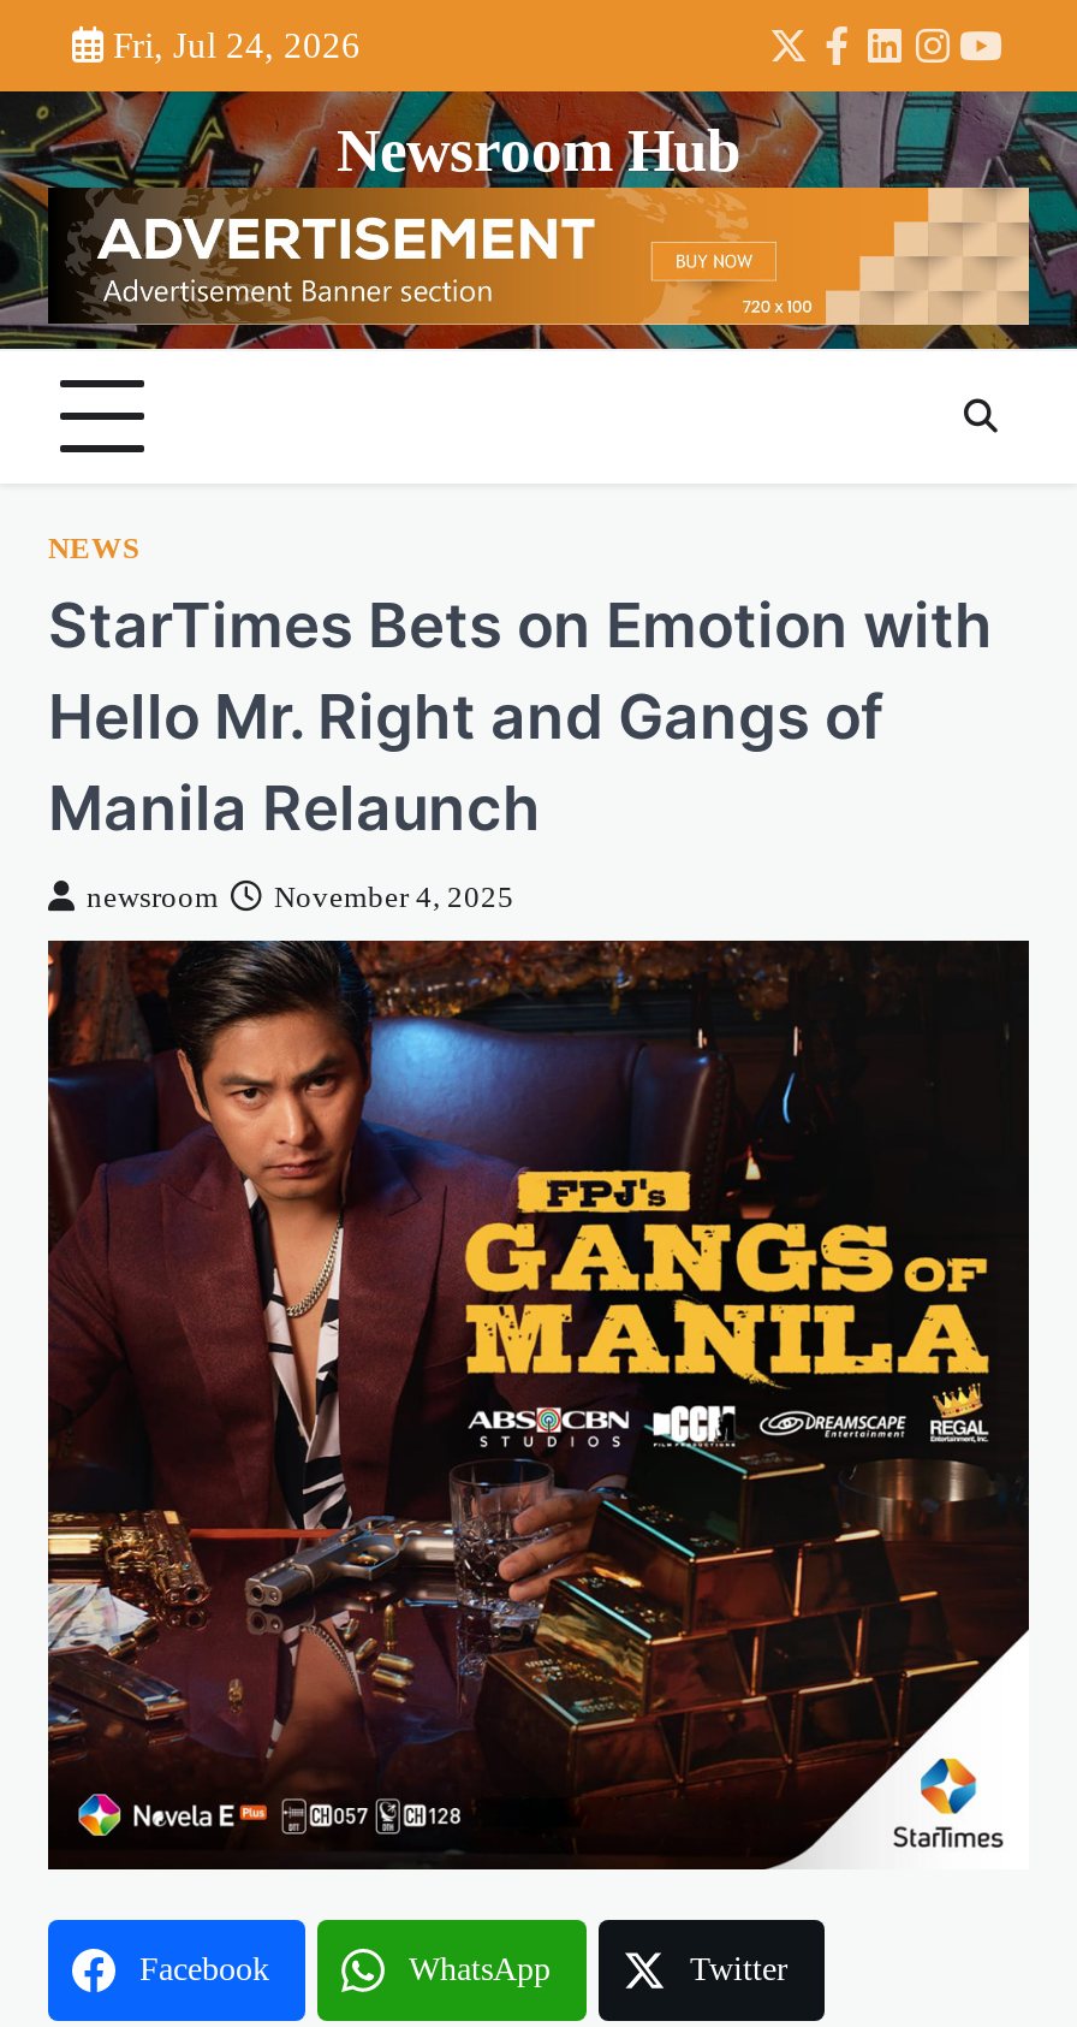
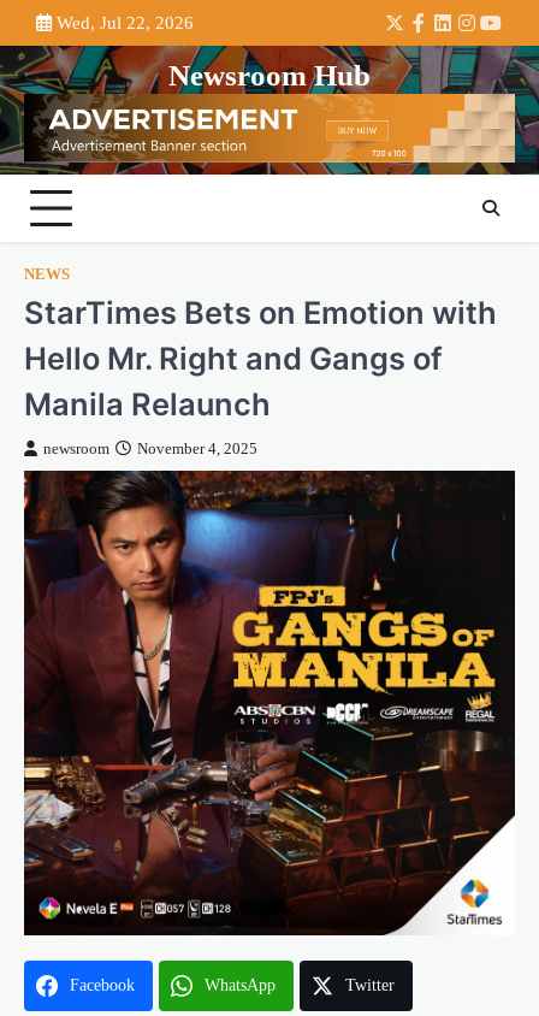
[113,26,361,65] Fri, Jul 24, 2026 -> [57,13,194,33] Wed, Jul 22, 2026

